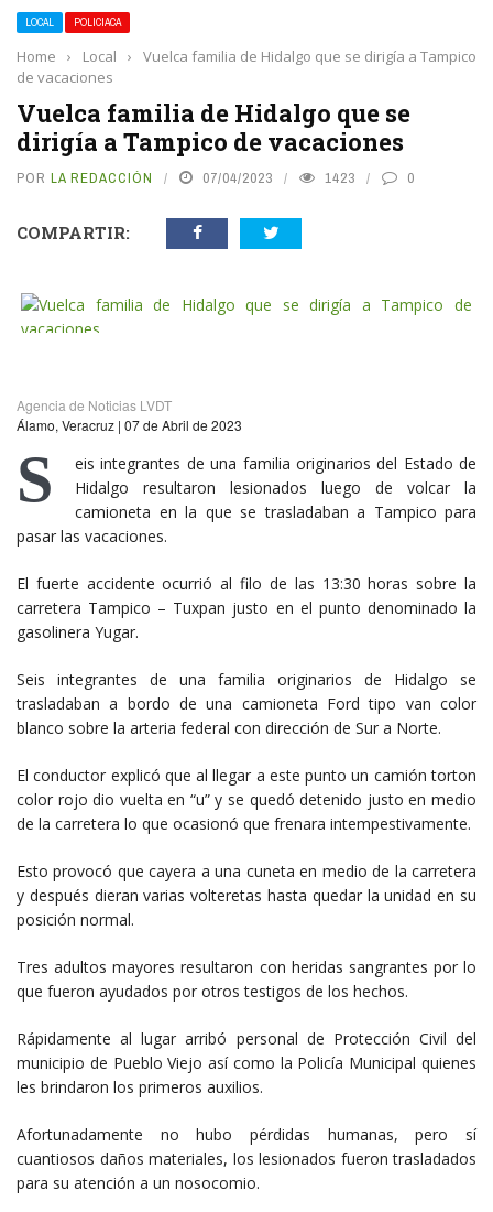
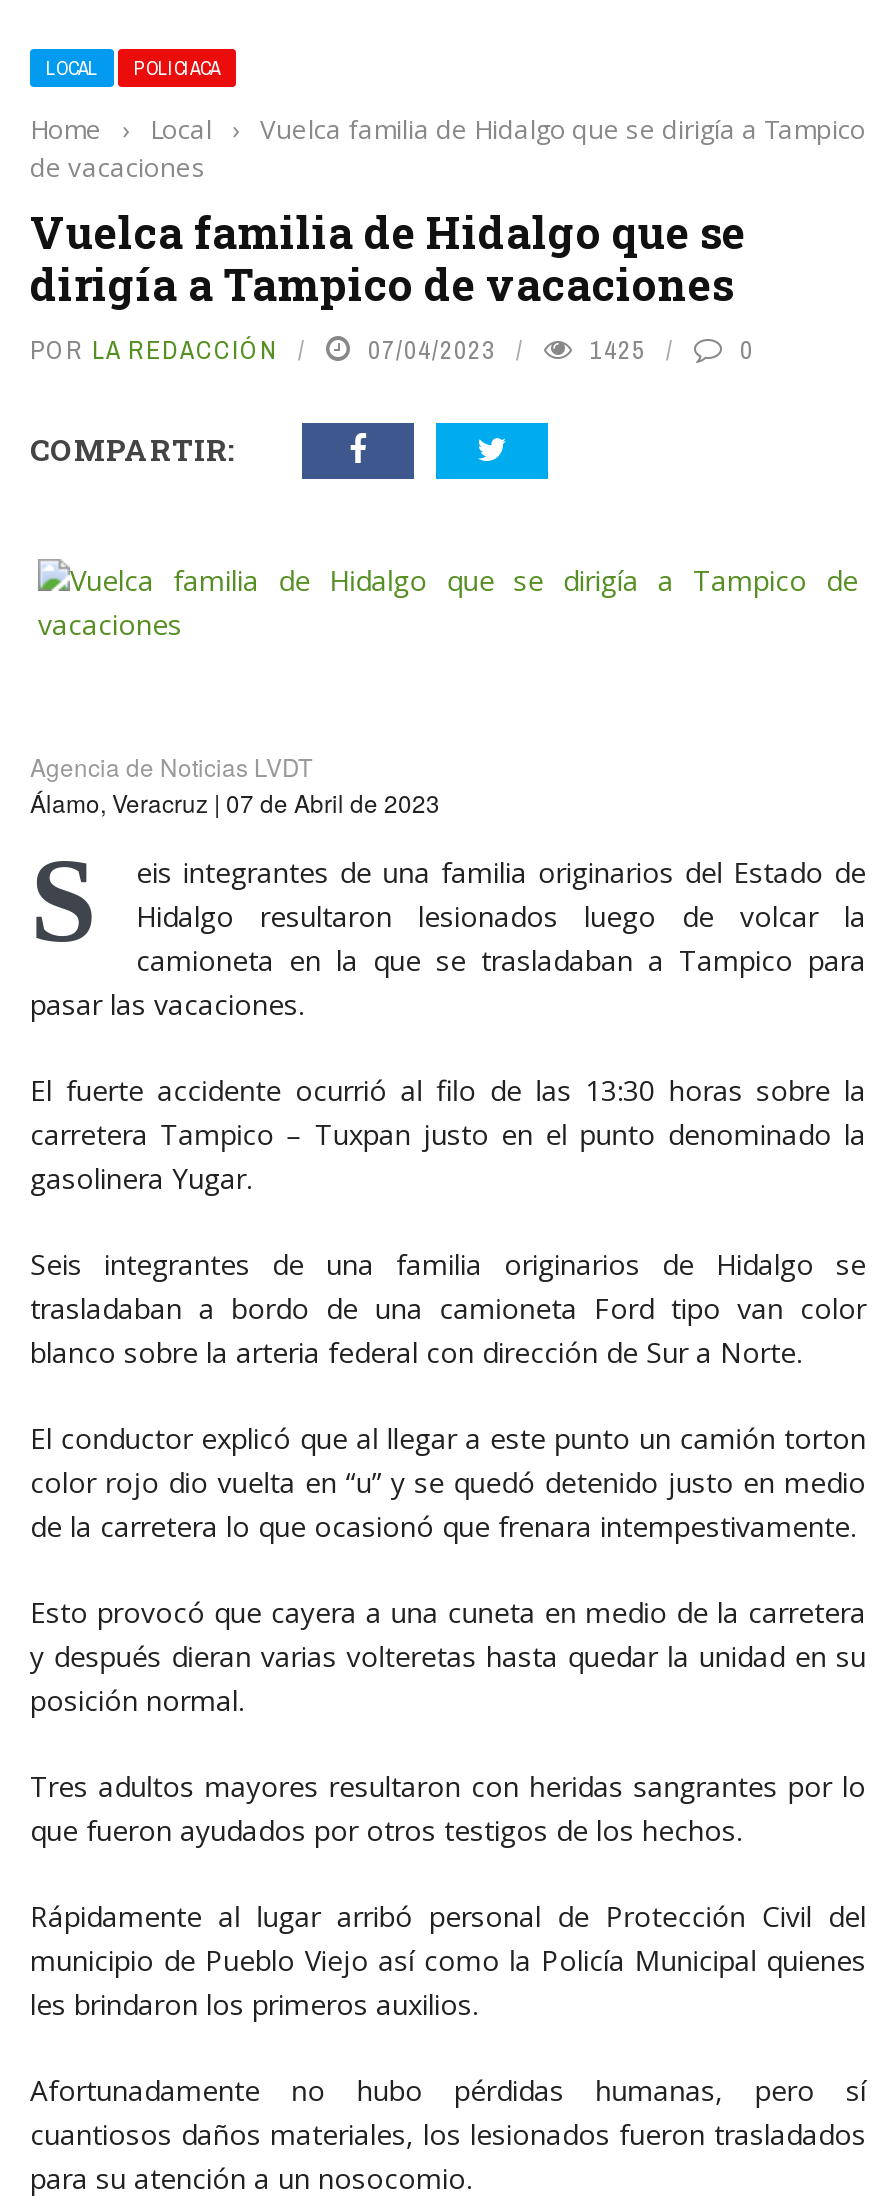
[325,169,355,187] 1423 -> [590,333,646,367] 1425

